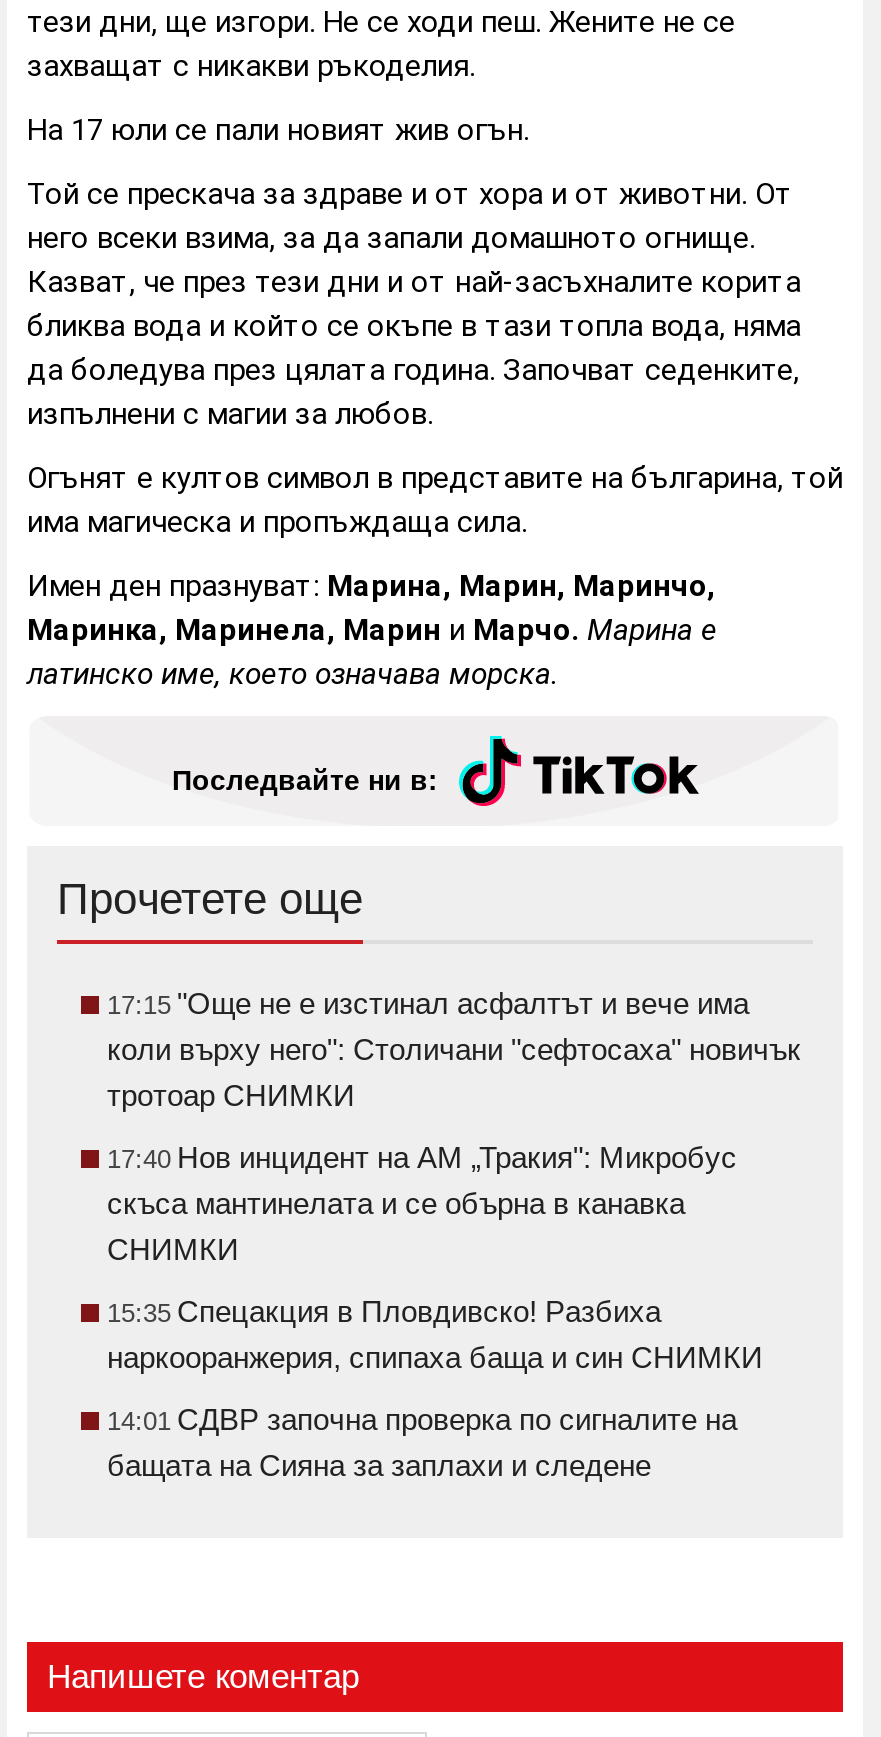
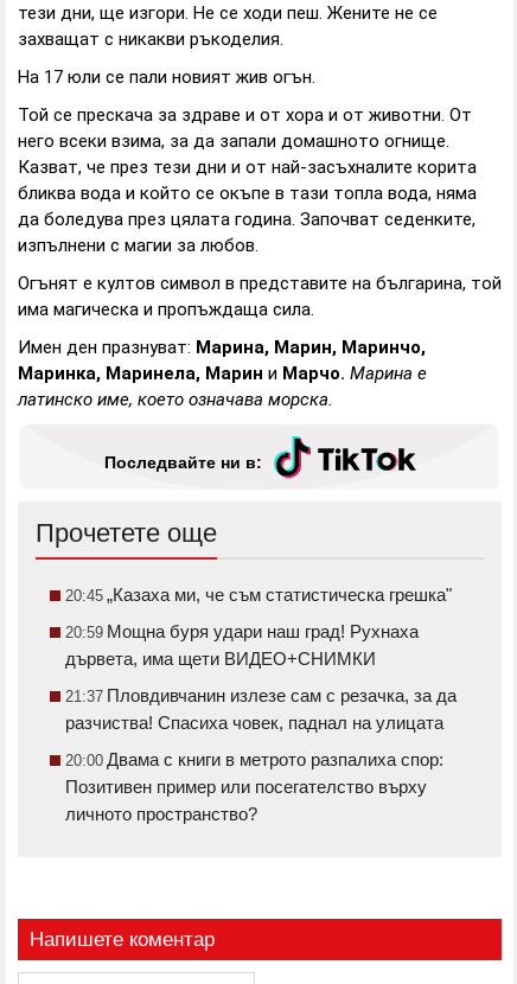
[107,987,801,1113] 17:15 "Още не е изстинал асфалтът и вече има | коли върху него": Столичани "сефтосаха" новичък | тротоар СНИМКИ -> [65,585,452,605] 20:45 „Казаха ми, че съм статистическа грешка"
[107,1141,737,1267] 17:40 Нов инцидент на АМ „Тракия": Микробус | скъса мантинелата и се обърна в канавка | СНИМКИ -> [65,622,419,669] 20:59 Мощна буря удари наш град! Рухнаха | дървета, има щети ВИДЕО+СНИМКИ
[107,1295,763,1375] 15:35 Спецакция в Пловдивско! Разбиха | наркооранжерия, спипаха баща и син СНИМКИ -> [65,686,457,733] 21:37 Пловдивчанин излезе сам с резачка, за да | разчиства! Спасиха човек, паднал на улицата
[107,1403,737,1483] 14:01 СДВР започна проверка по сигналите на | бащата на Сияна за заплахи и следене -> [65,750,443,824] 20:00 Двама с книги в метрото разпалиха спор: | Позитивен пример или посегателство върху | личното пространство?

